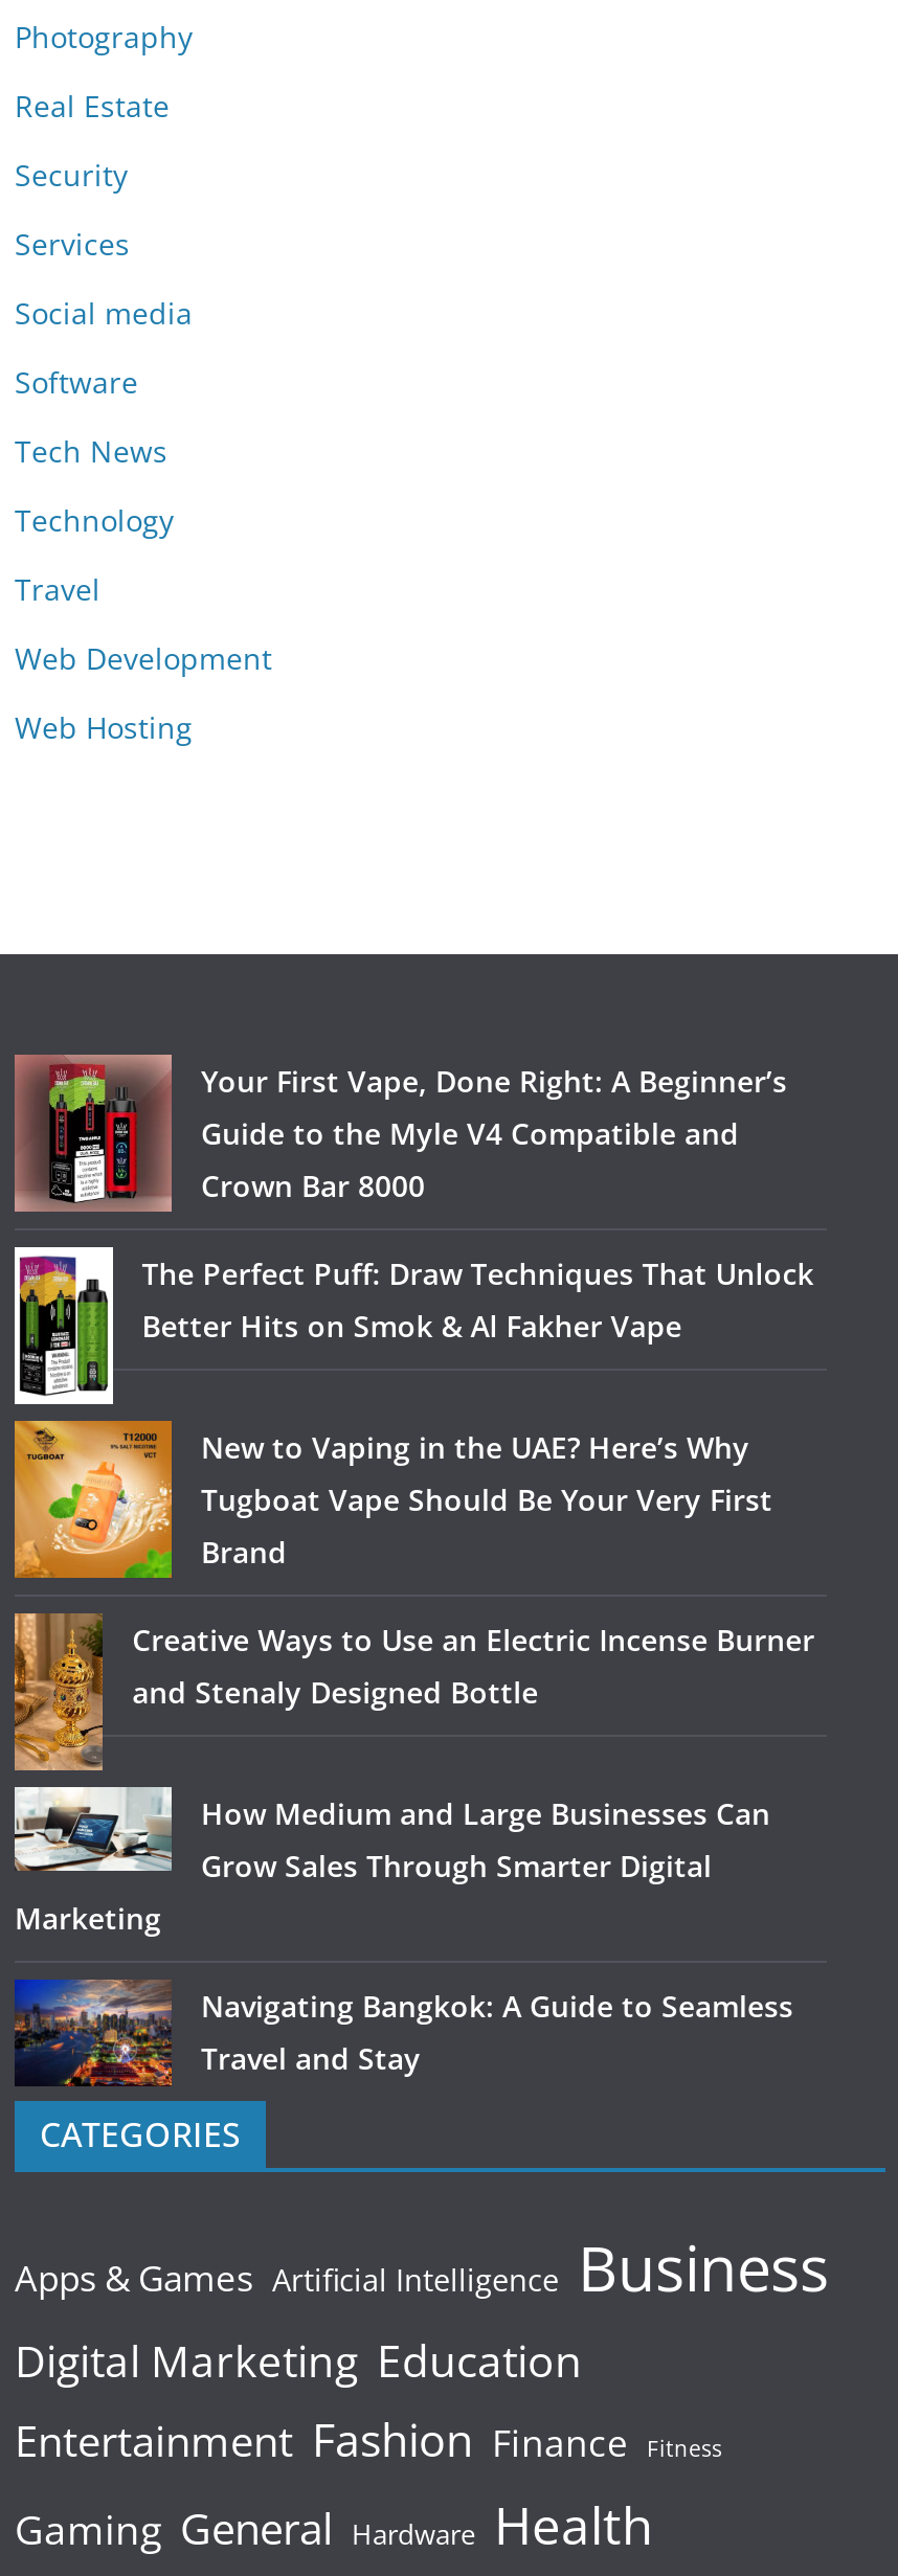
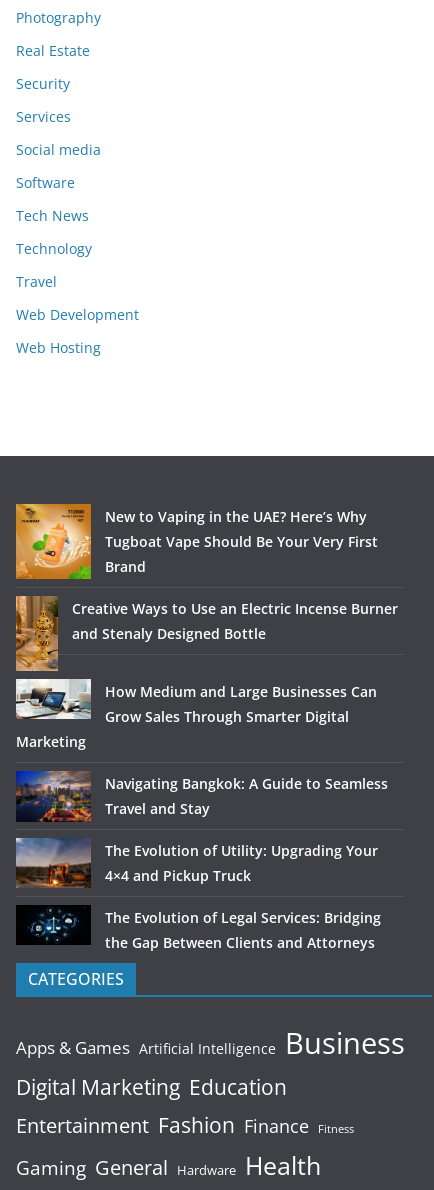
[13,1053,814,1346] [image] | Your First Vape, Done Right: A Beginner’s | Guide to the Myle V4 Compatible and | Crown Bar 8000 | The Perfect Puff: Draw Techniques That Unlock | Better Hits on Smok & Al Fakher Vape -> none
[13,1245,115,1406] [image] -> none
moved [13,1419,814,2079] -> [15,503,398,818]: [image] | New to Vaping in the UAE? Here’s Why | Tugboat Vape Should Be Your Very First | ... | Navigating Bangkok: A Guide to Seamless | Travel and Stay
none -> [15,830,381,952] [image] | The Evolution of Utility: Upgrading Your | 4×4 and Pickup Truck | The Evolution of Legal Services: Bridging | the Gap Between Clients and Attorneys
none -> [16,905,91,945] [image]

